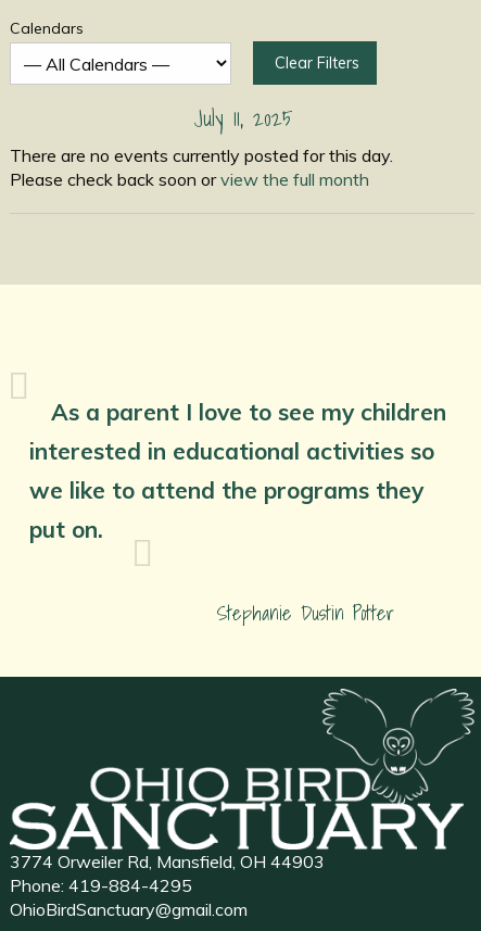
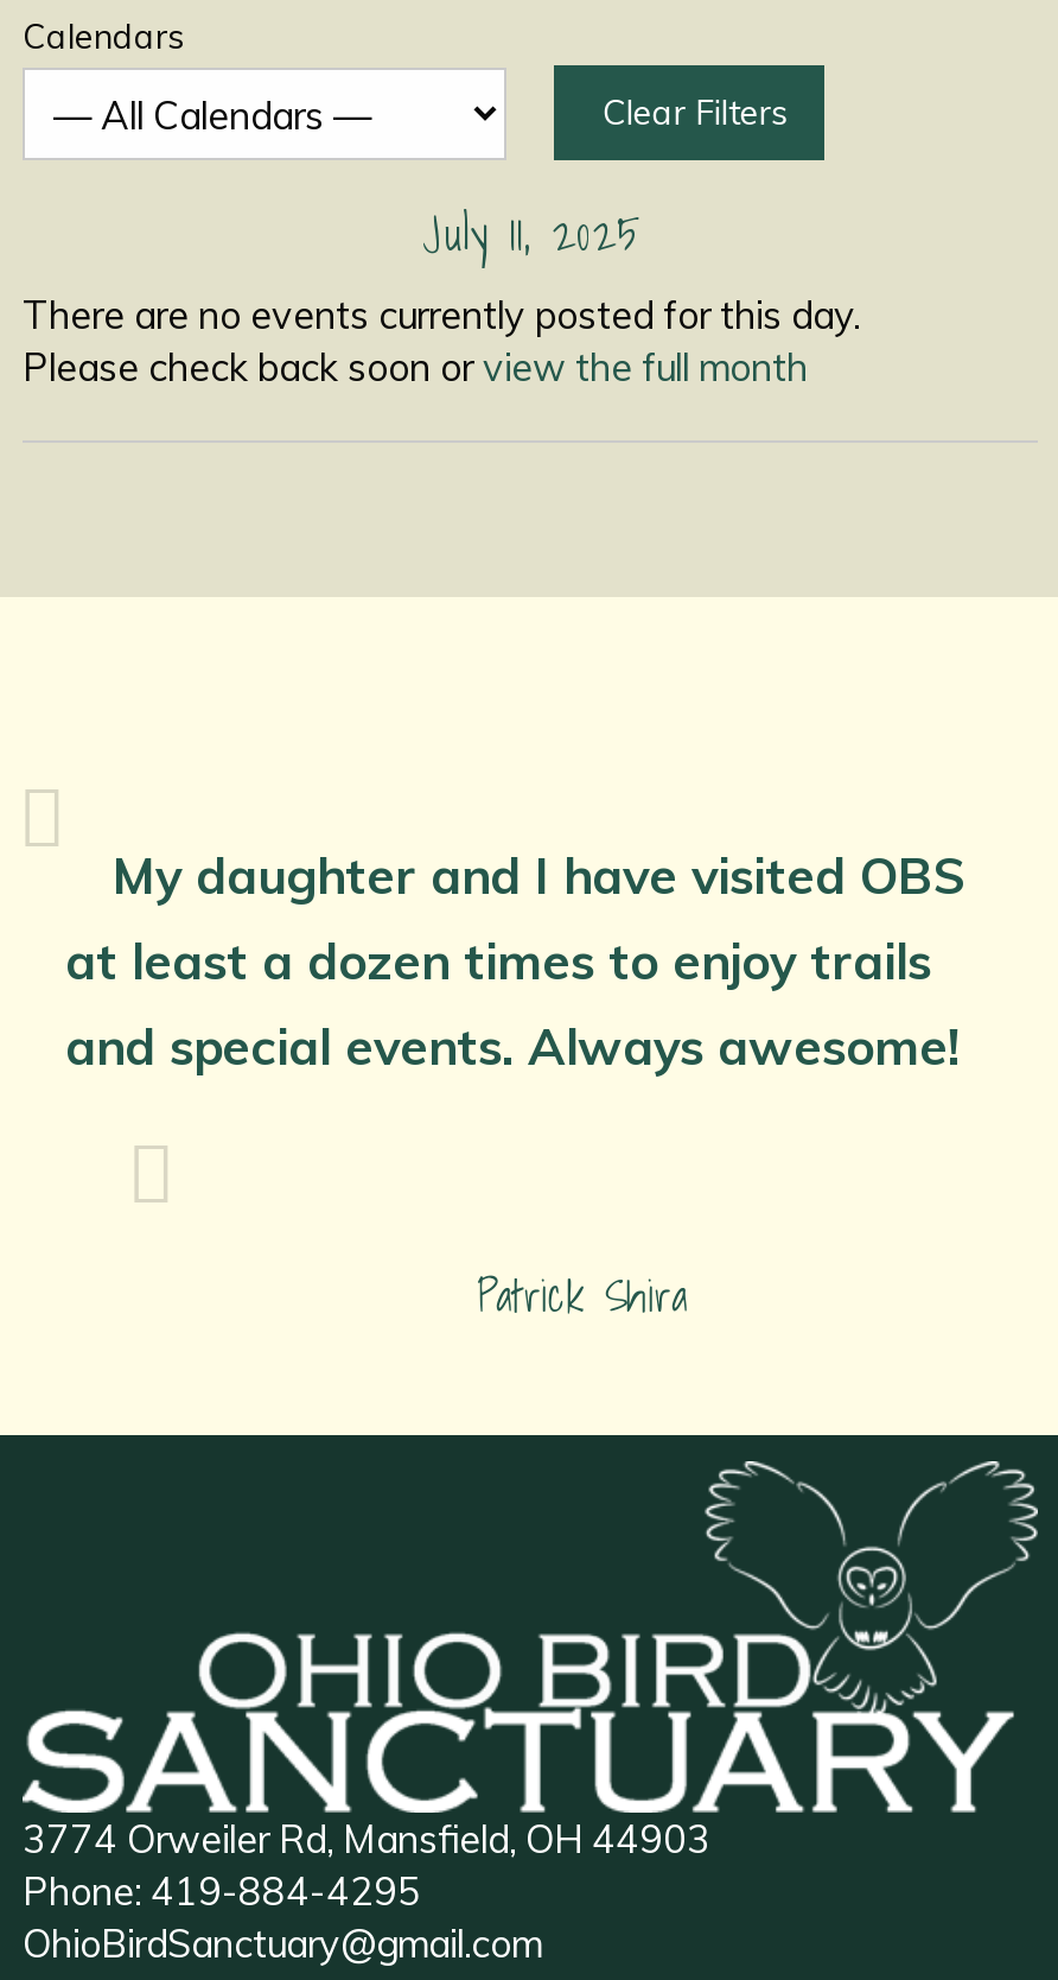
[29,398,446,543] As a parent I love to see my children | interested in educational activities so | we like to attend the programs they | put on. -> [65,844,967,1077] My daughter and I have visited OBS | at least a dozen times to enjoy trails | and special events. Always awesome!
[217,597,394,629] Stephanie Dustin Potter -> [476,1262,687,1331] Patrick Shira

